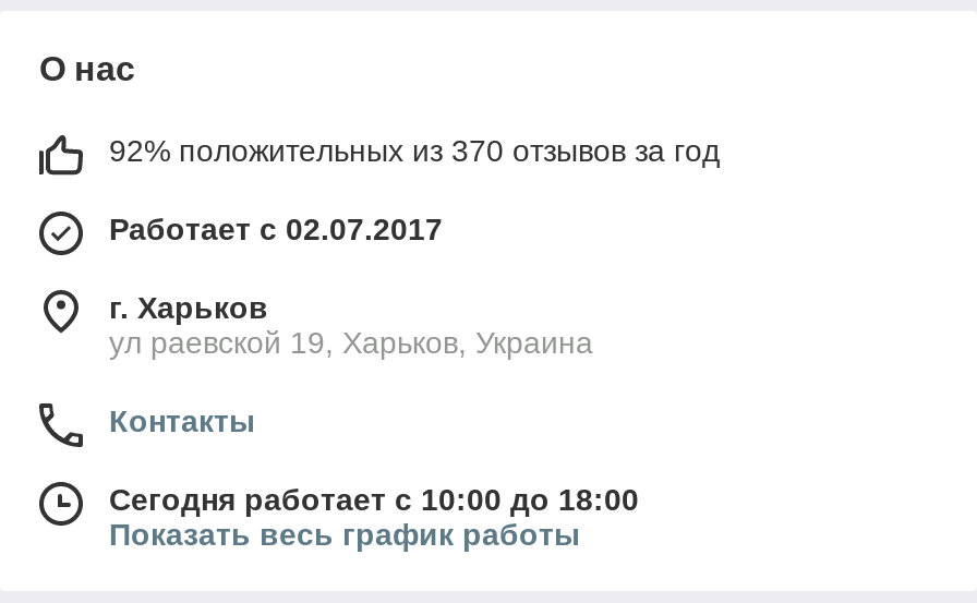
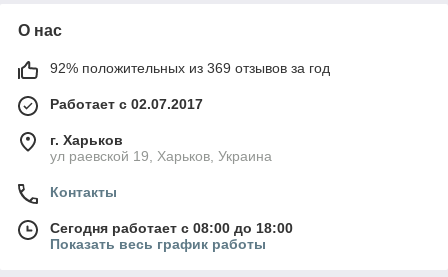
[109,133,720,167] 92% положительных из 370 отзывов за год -> [50,60,330,76] 92% положительных из 369 отзывов за год
[109,482,639,516] Сегодня работает с 10:00 до 18:00 -> [50,220,293,236] Сегодня работает с 08:00 до 18:00

